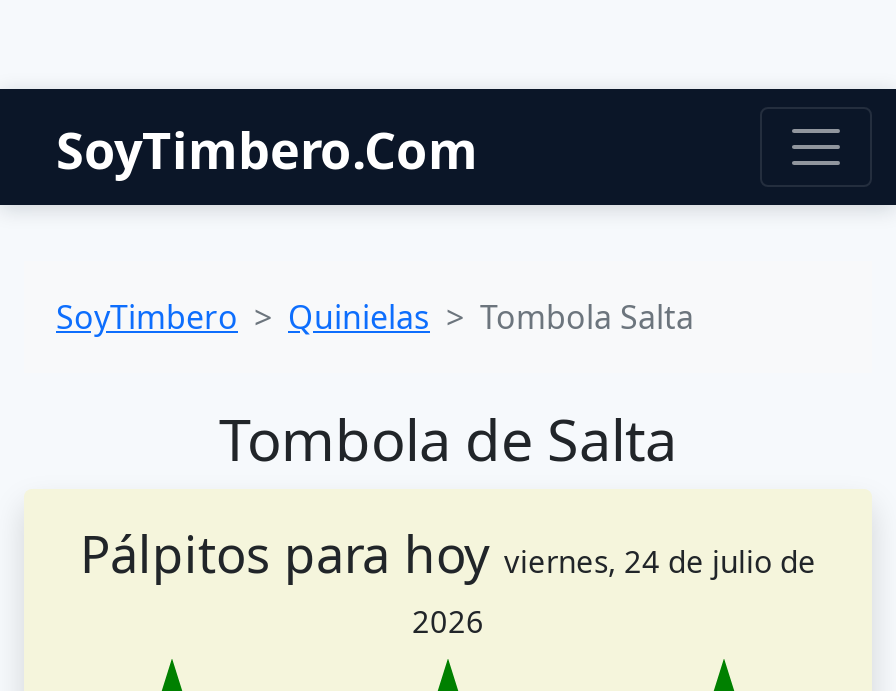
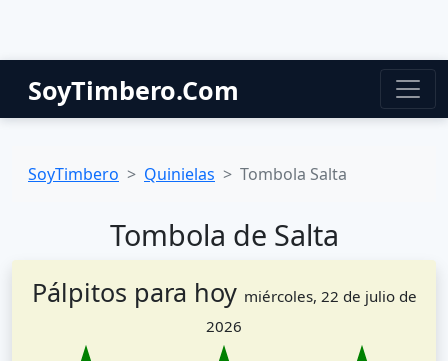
[80,518,816,586] Pálpitos para hoy viernes, 24 de julio de -> [31,275,416,309] Pálpitos para hoy miércoles, 22 de julio de

